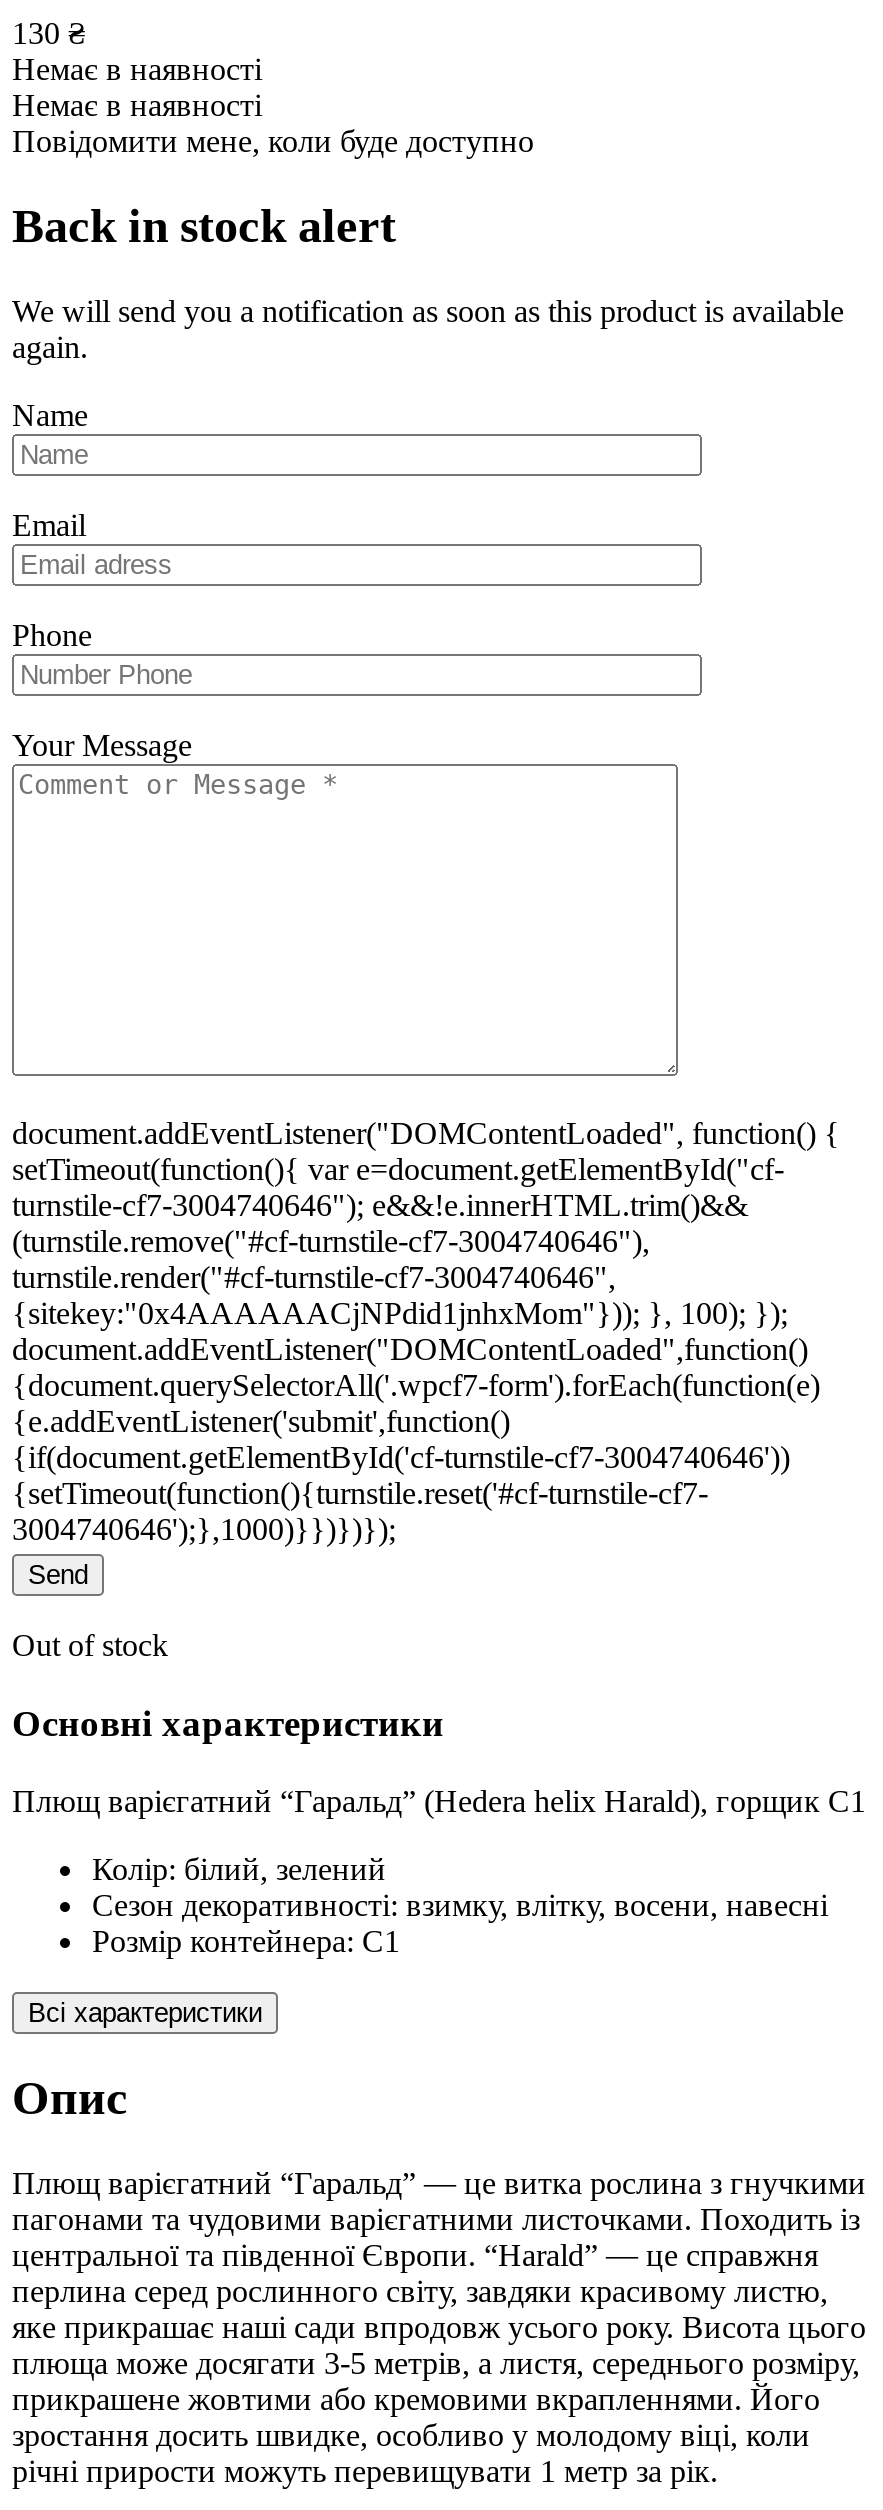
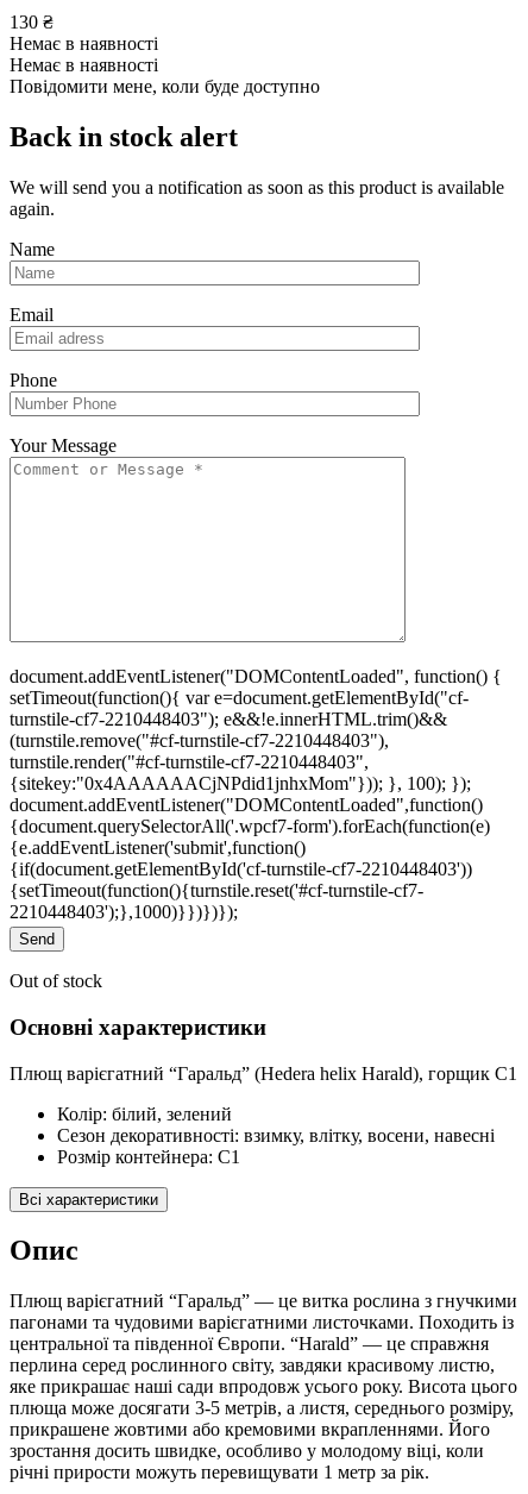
[12,1188,748,1294] turnstile-cf7-3004740646"); e&&!e.innerHTML.trim()&& | (turnstile.remove("#cf-turnstile-cf7-3004740646"), | turnstile.render("#cf-turnstile-cf7-3004740646", -> [10,709,447,772] turnstile-cf7-2210448403"); e&&!e.innerHTML.trim()&& | (turnstile.remove("#cf-turnstile-cf7-2210448403"), | turnstile.render("#cf-turnstile-cf7-2210448403",
[12,1440,790,1474] {if(document.getElementById('cf-turnstile-cf7-3004740646')) -> [10,859,472,879] {if(document.getElementById('cf-turnstile-cf7-2210448403'))
[12,1512,396,1546] 3004740646');},1000)}})})}); -> [10,902,238,922] 2210448403');},1000)}})})});

